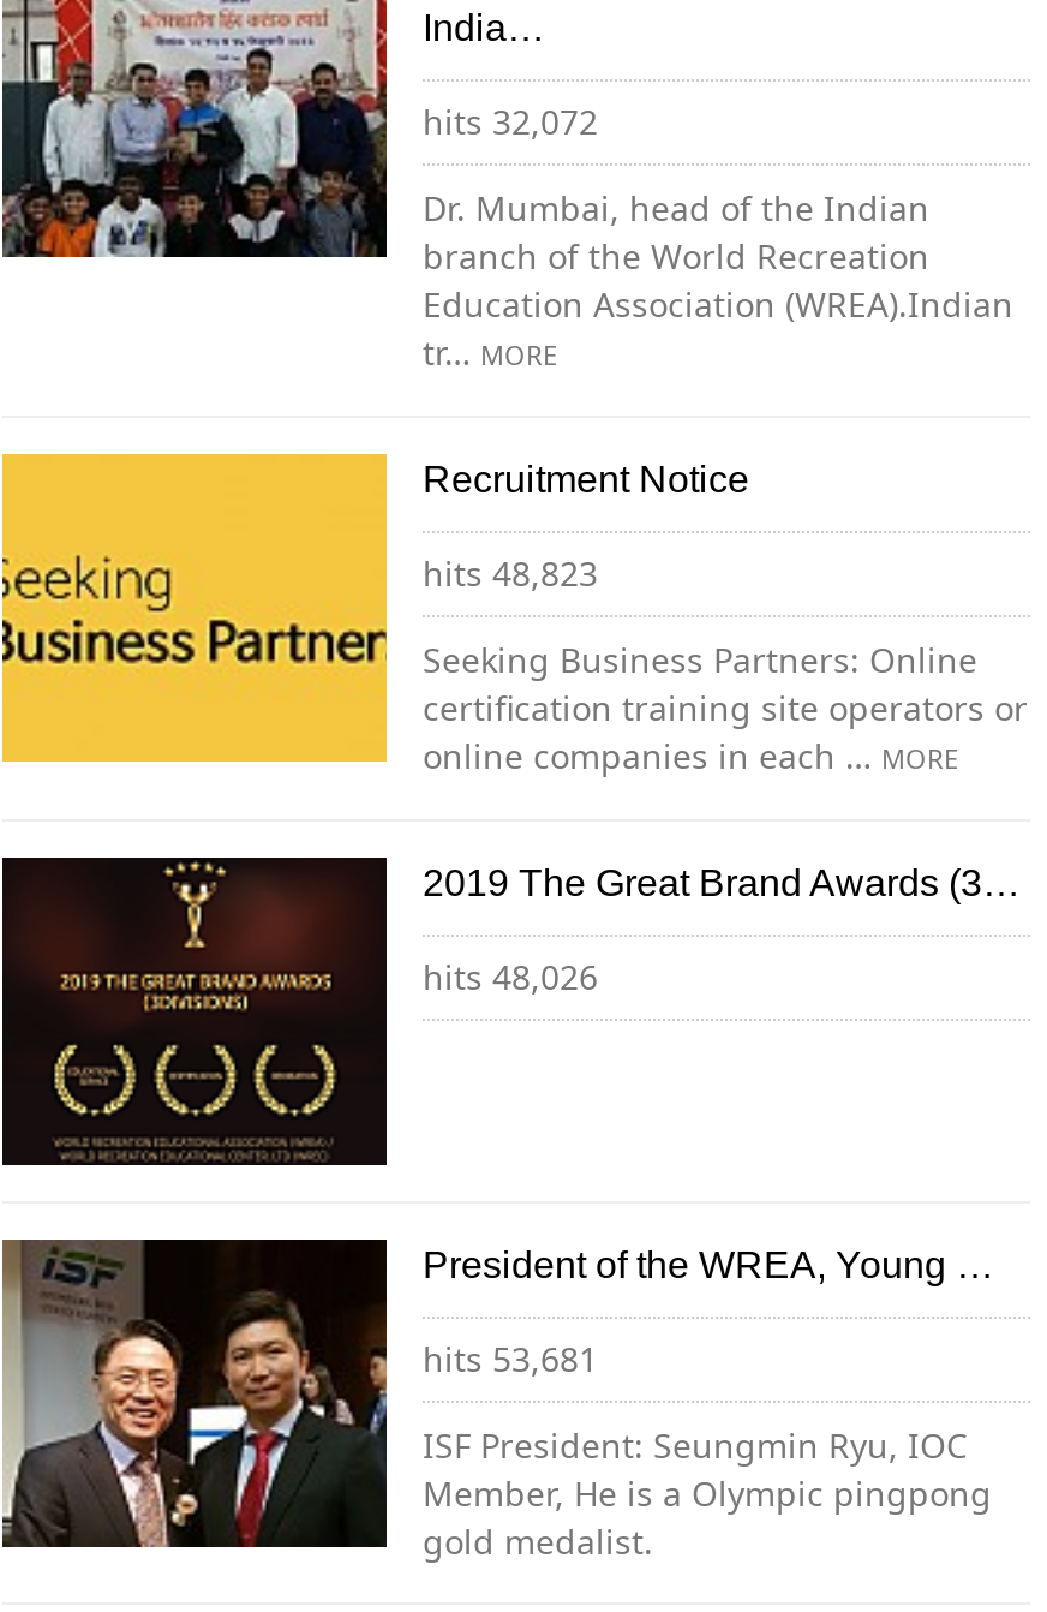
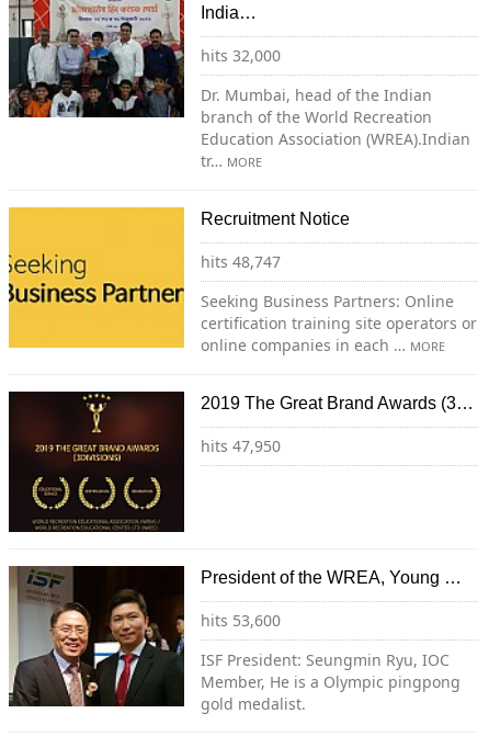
[423,98,598,144] hits 32,072 -> [201,45,281,66] hits 32,000
[423,550,598,595] hits 48,823 -> [201,251,281,272] hits 48,747
[423,953,598,999] hits 48,026 -> [201,435,281,456] hits 47,950
[423,1335,598,1381] hits 53,681 -> [201,610,281,630] hits 53,600

